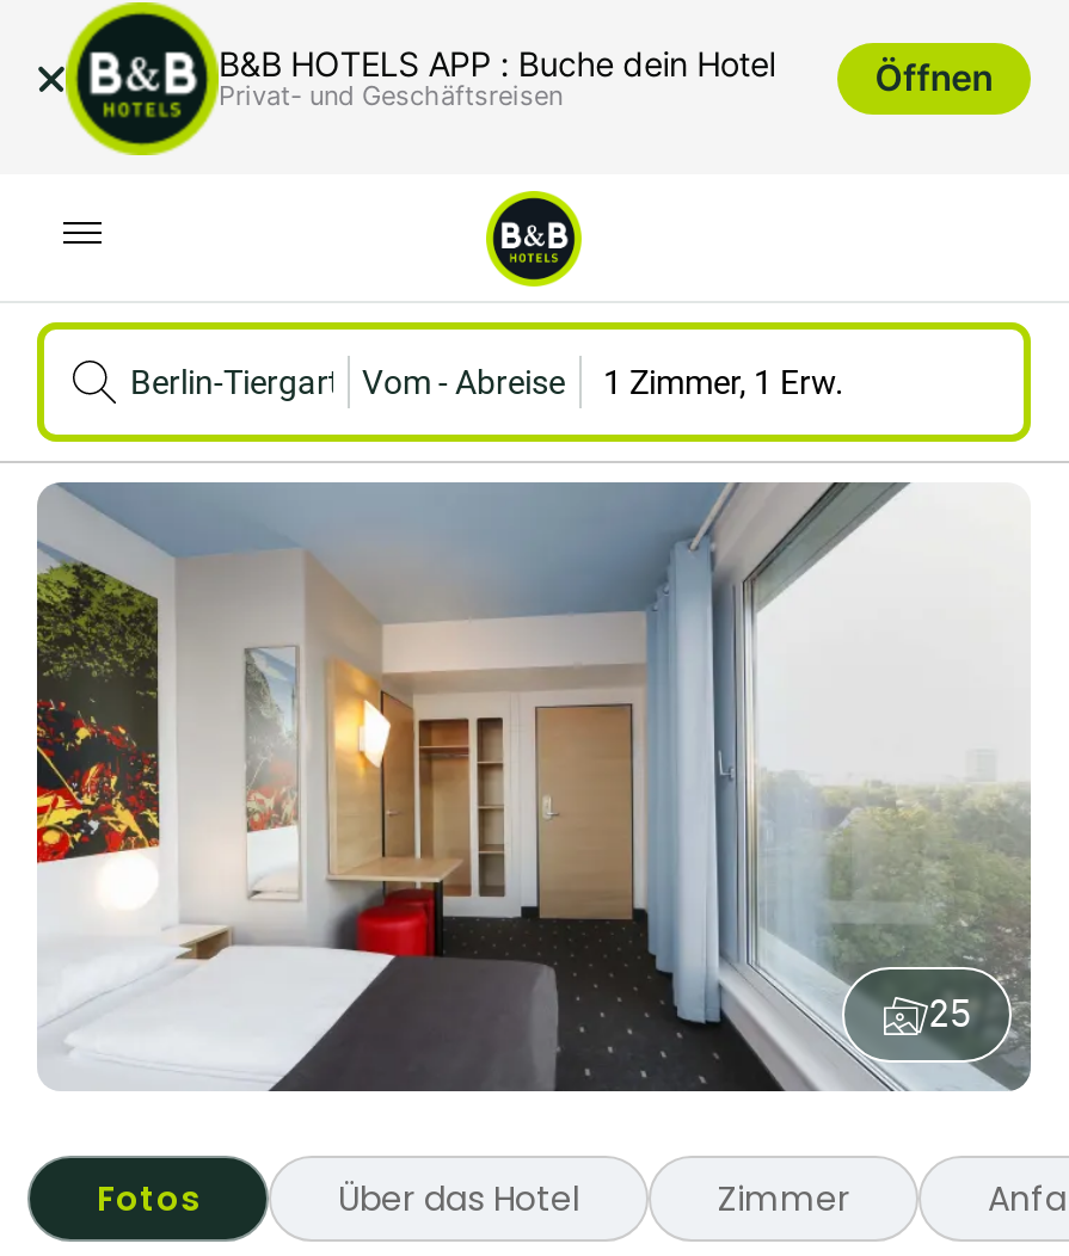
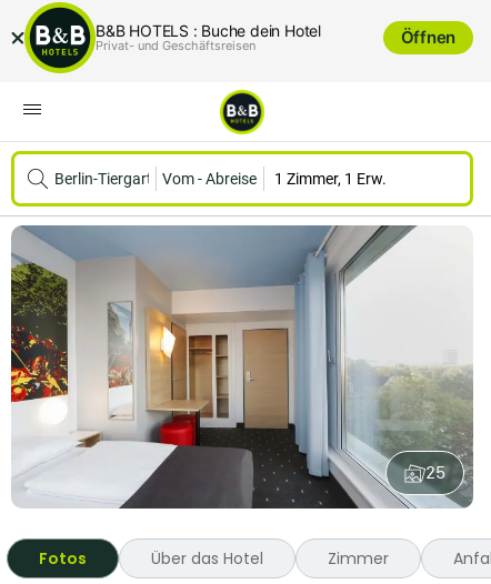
[219,43,775,84] B&B HOTELS APP : Buche dein Hotel -> [96,21,321,40] B&B HOTELS : Buche dein Hotel

